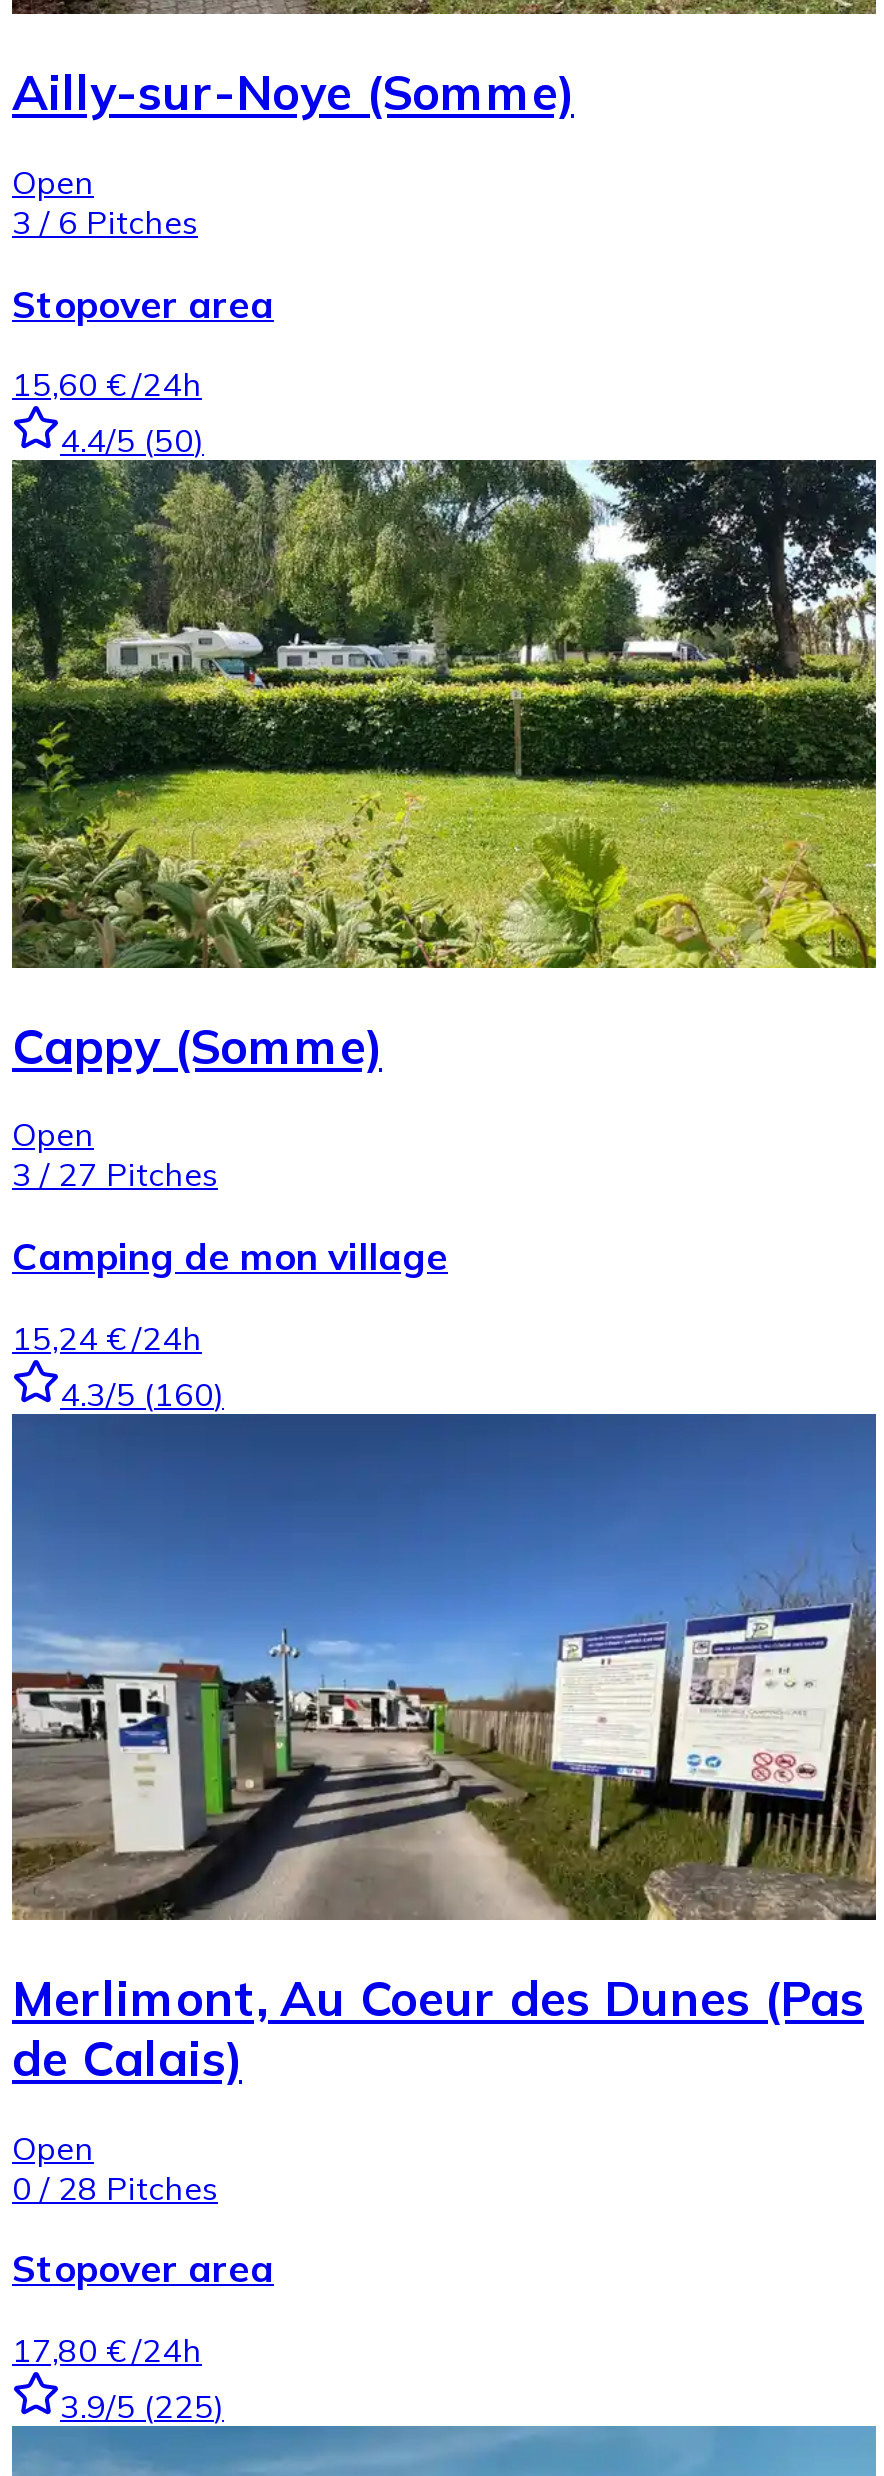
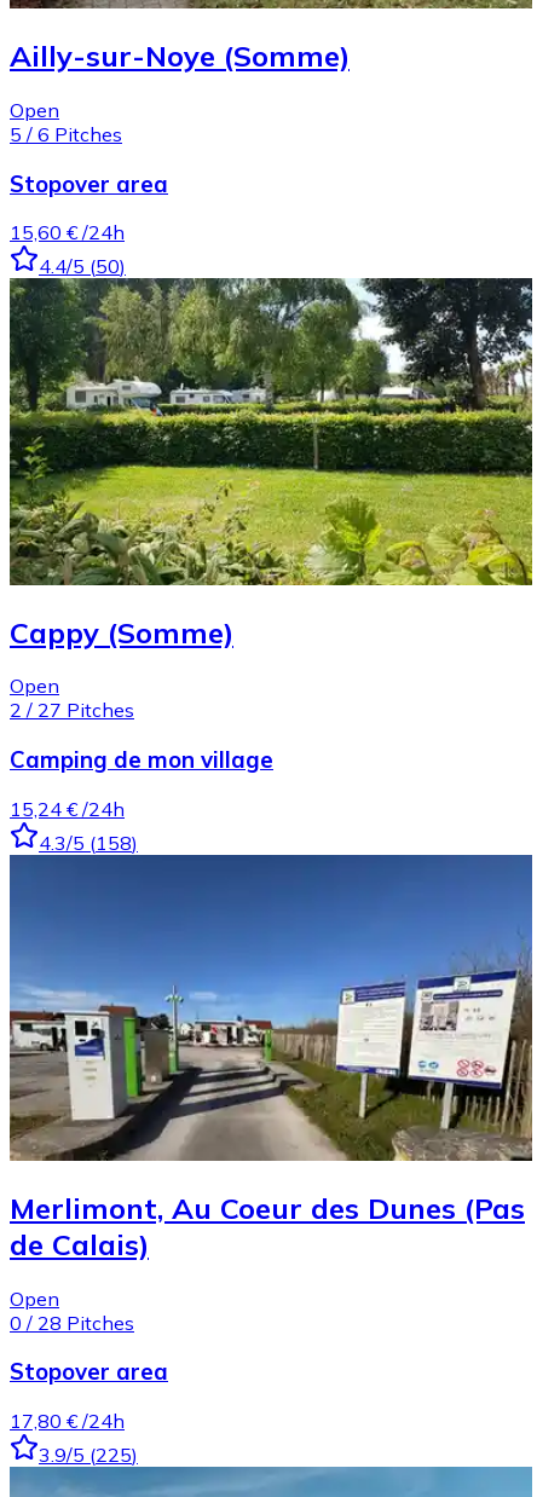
[12,202,198,242] 3 / 6 Pitches -> [10,122,122,146] 5 / 6 Pitches
[12,1155,218,1195] 3 / 27 Pitches -> [10,698,134,722] 2 / 27 Pitches
[60,1374,224,1414] 4.3/5 (160) -> [39,830,138,855] 4.3/5 (158)

